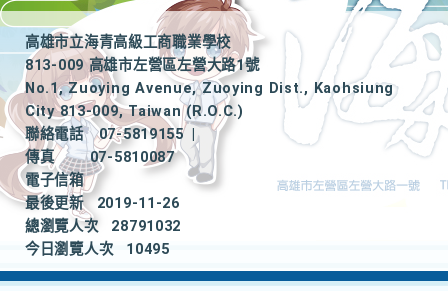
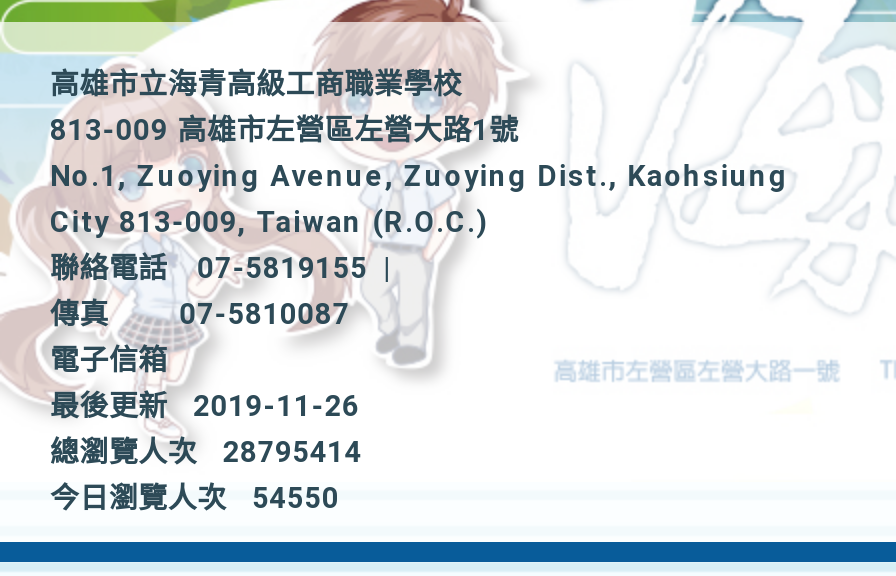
[25,218,181,235] 總瀏覽人次 28791032 -> [50,436,362,470] 總瀏覽人次 28795414
[25,241,170,258] 今日瀏覽人次 10495 -> [50,482,339,516] 今日瀏覽人次 54550

